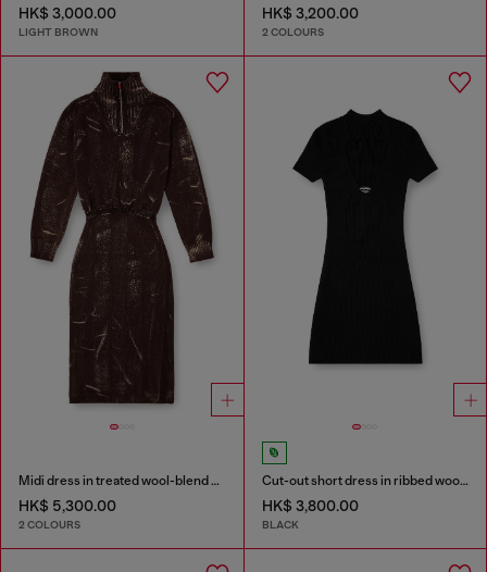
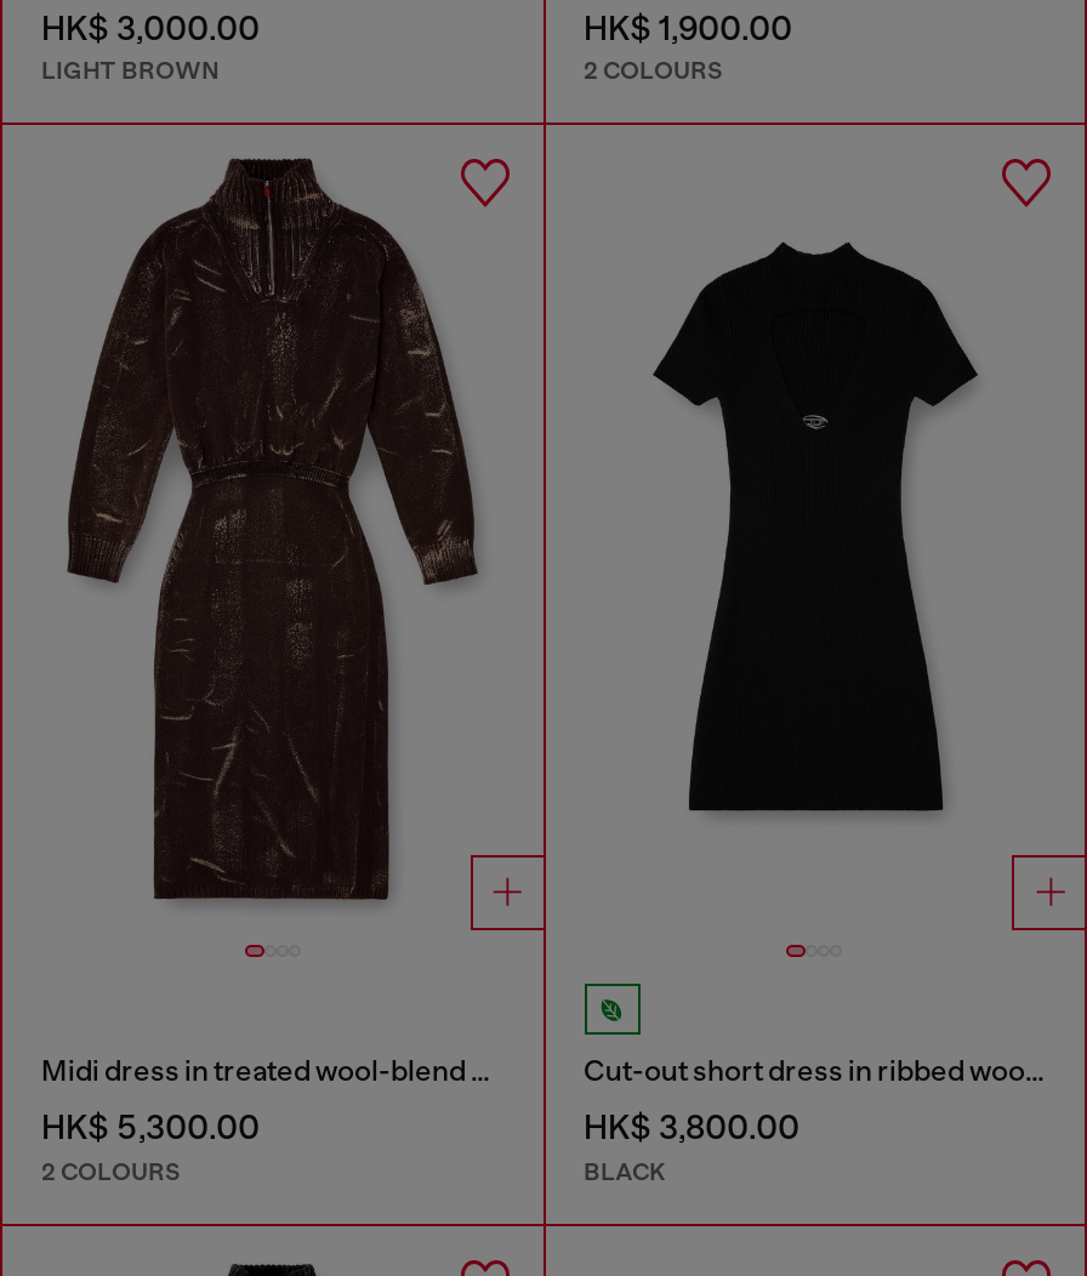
[261,4,358,21] HK$ 3,200.00 -> [584,9,792,48] HK$ 1,900.00

